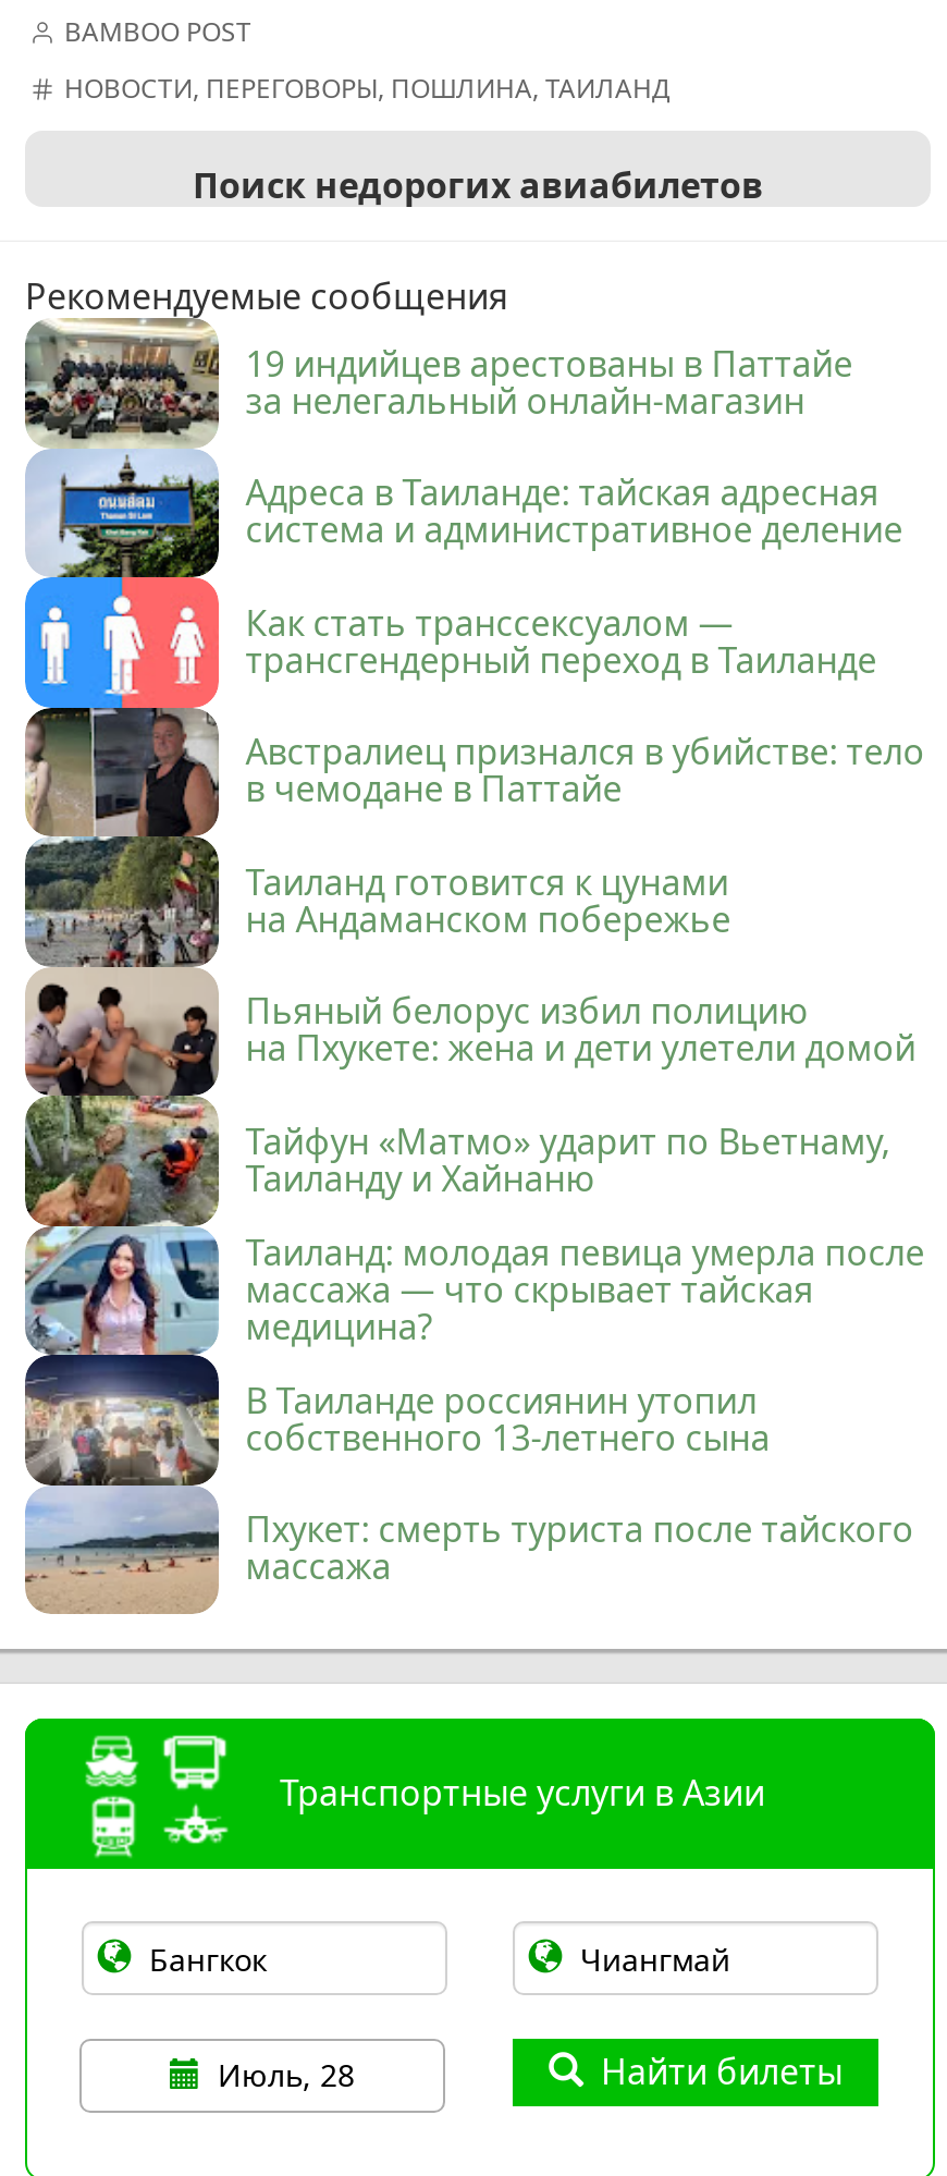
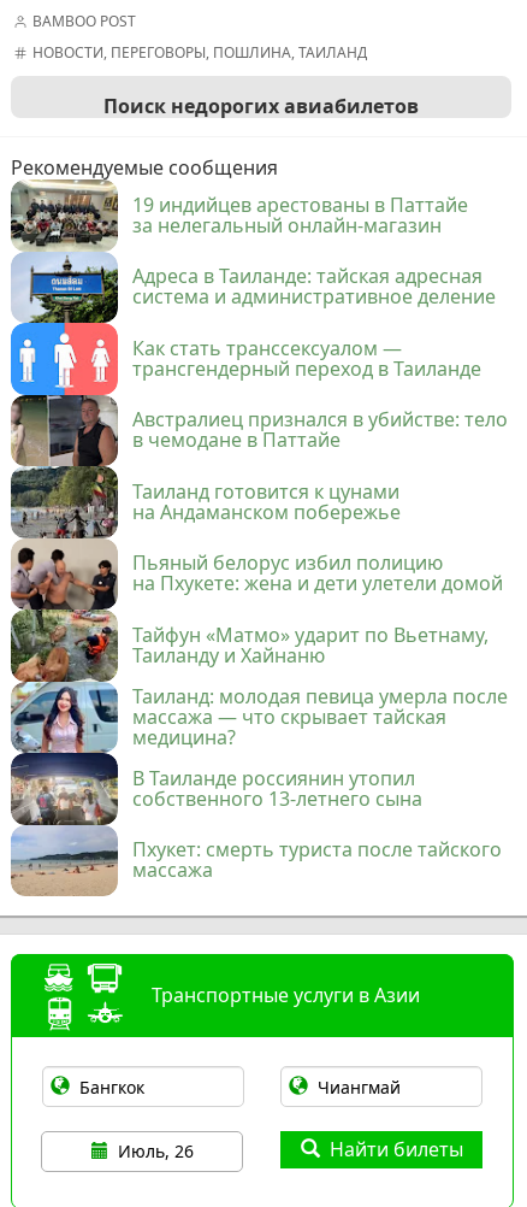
[218,2055,355,2096] Июль, 28 -> [117,1140,193,1163] Июль, 26

